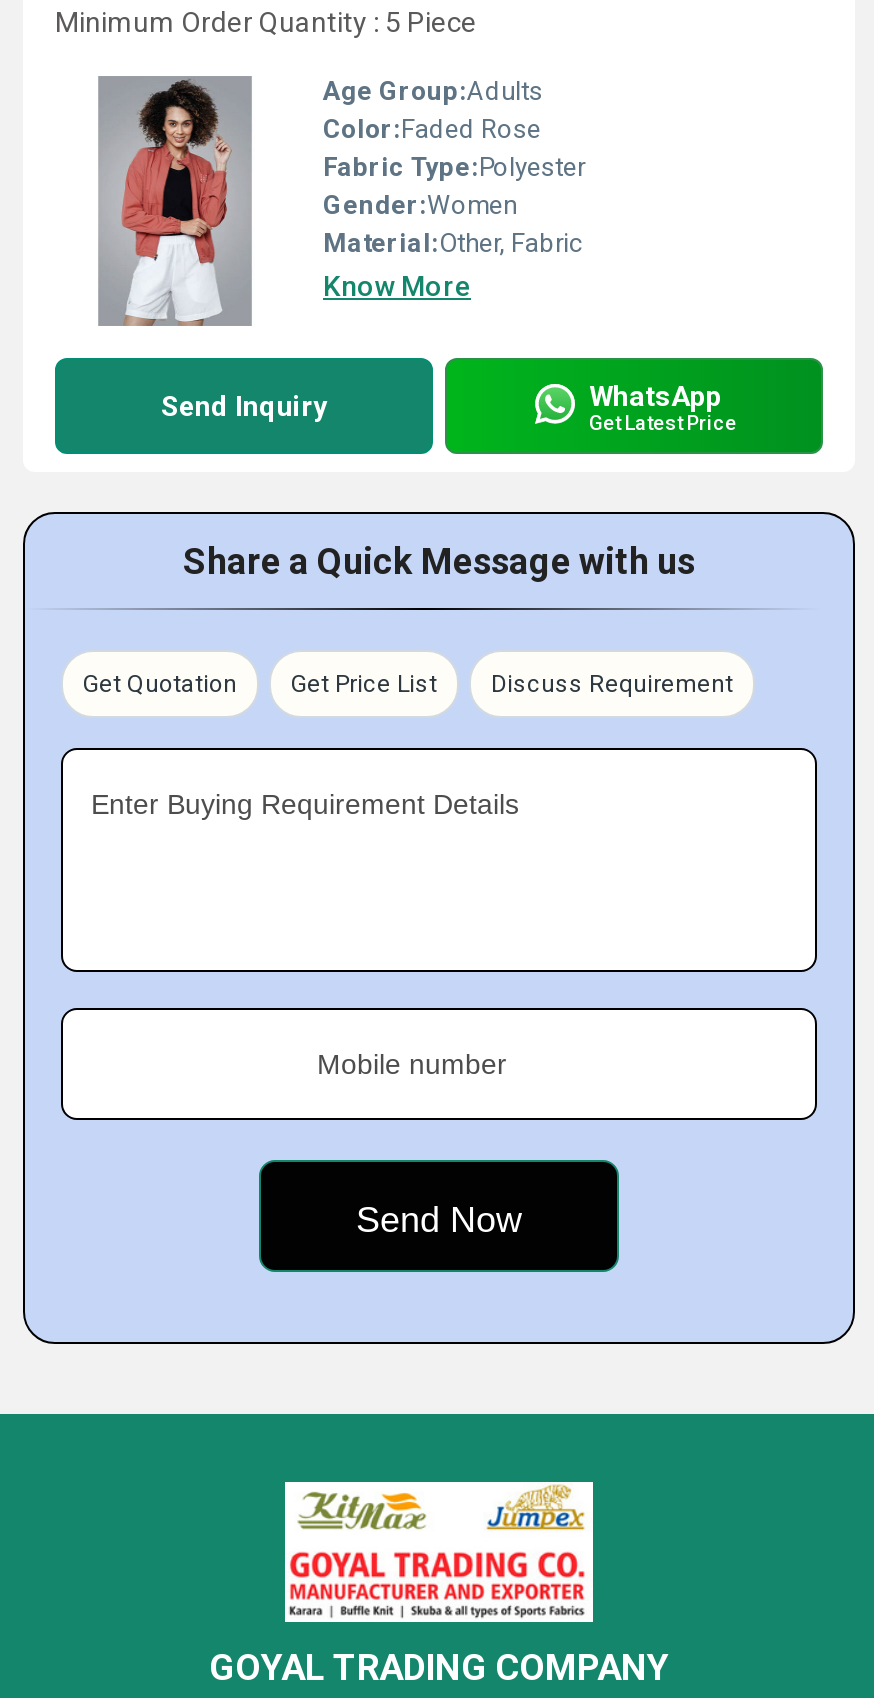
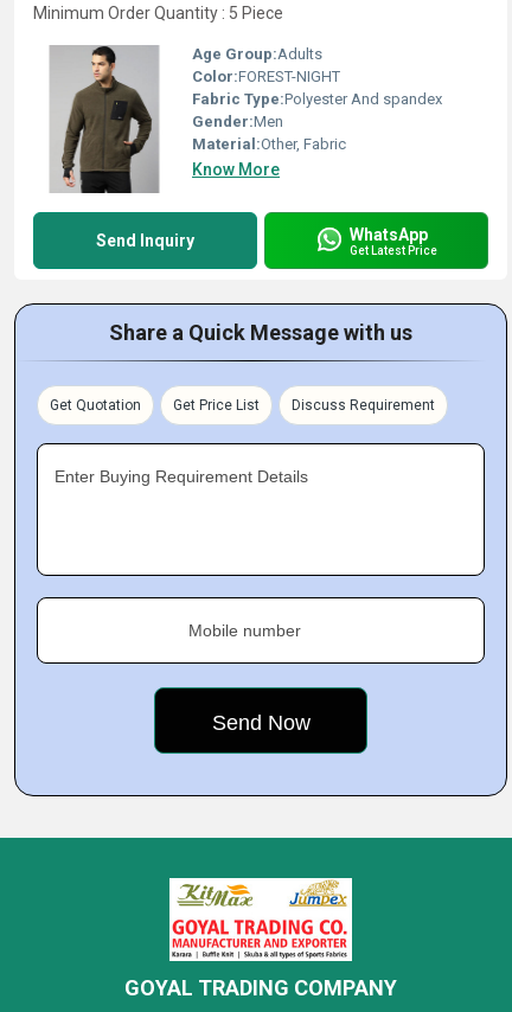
[83,78,585,328] [image] | Color:Faded Rose | Fabric Type:Polyester | Gender:Women -> [49,45,442,194] [image] | Color:FOREST-NIGHT | Fabric Type:Polyester And spandex | Gender:Men

